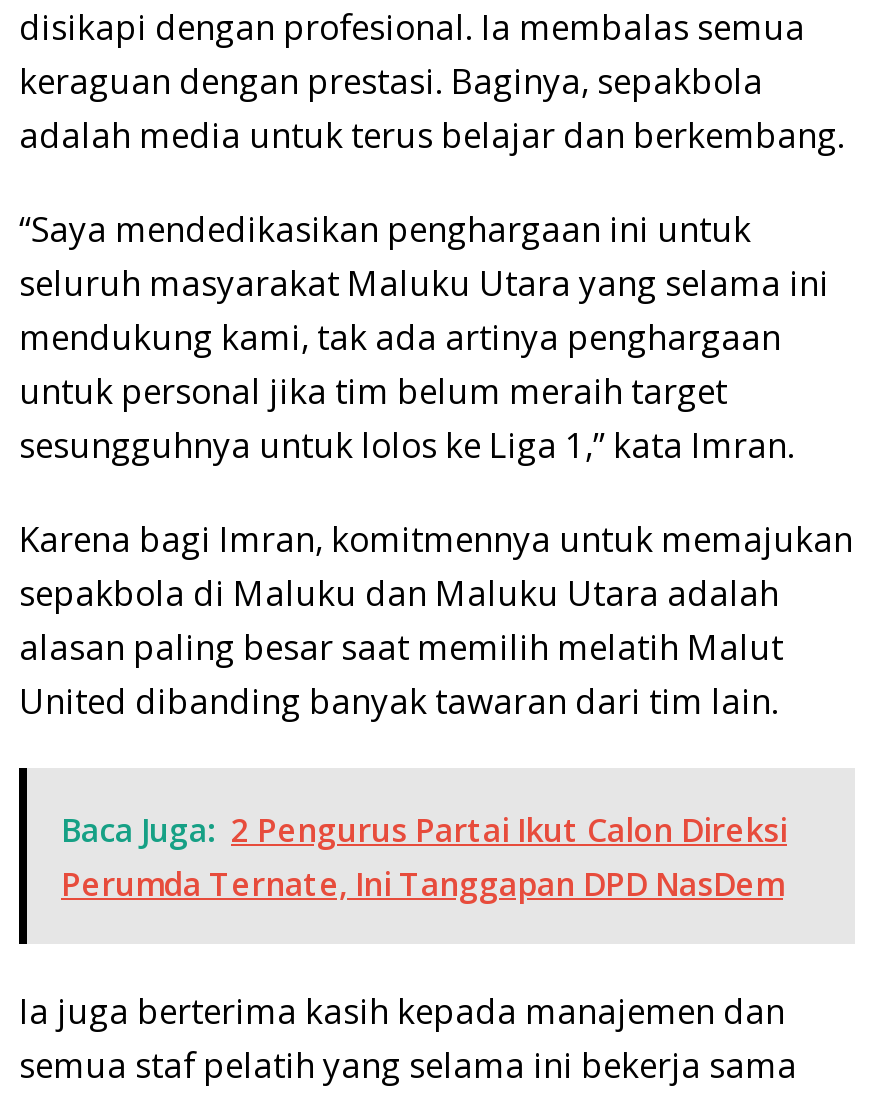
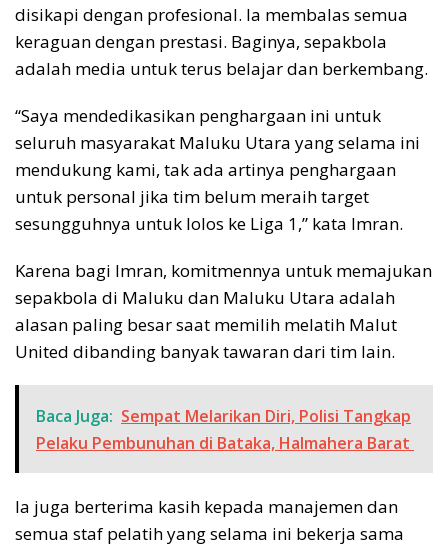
[61,809,787,907] Baca Juga: 2 Pengurus Partai Ikut Calon Direksi | Perumda Ternate, Ini Tanggapan DPD NasDem -> [36,405,414,454] Baca Juga: Sempat Melarikan Diri, Polisi Tangkap | Pelaku Pembunuhan di Bataka, Halmahera Barat

